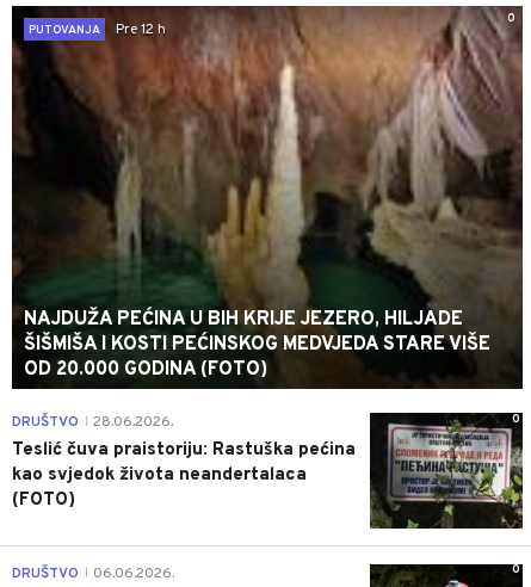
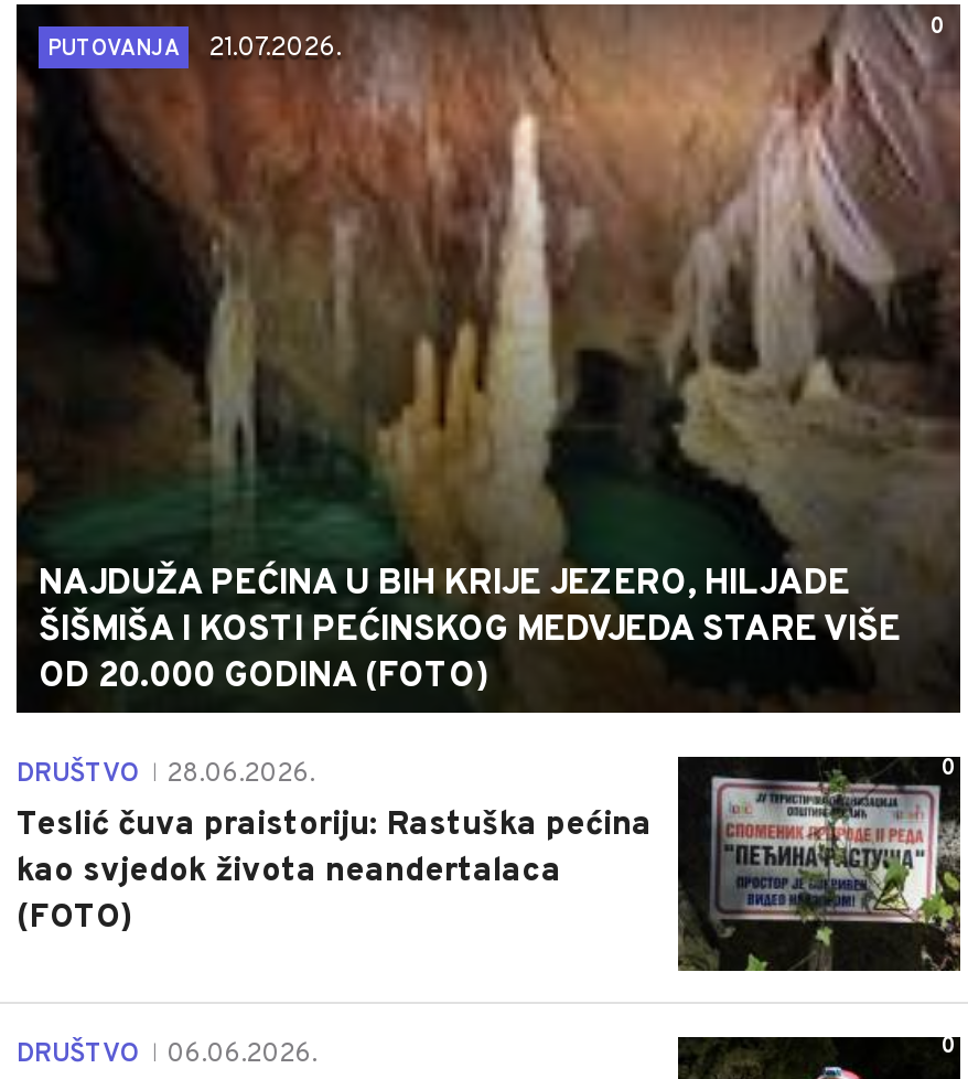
[29,20,166,39] PUTOVANJA Pre 12 h -> [47,30,341,66] PUTOVANJA 21.07.2026.

